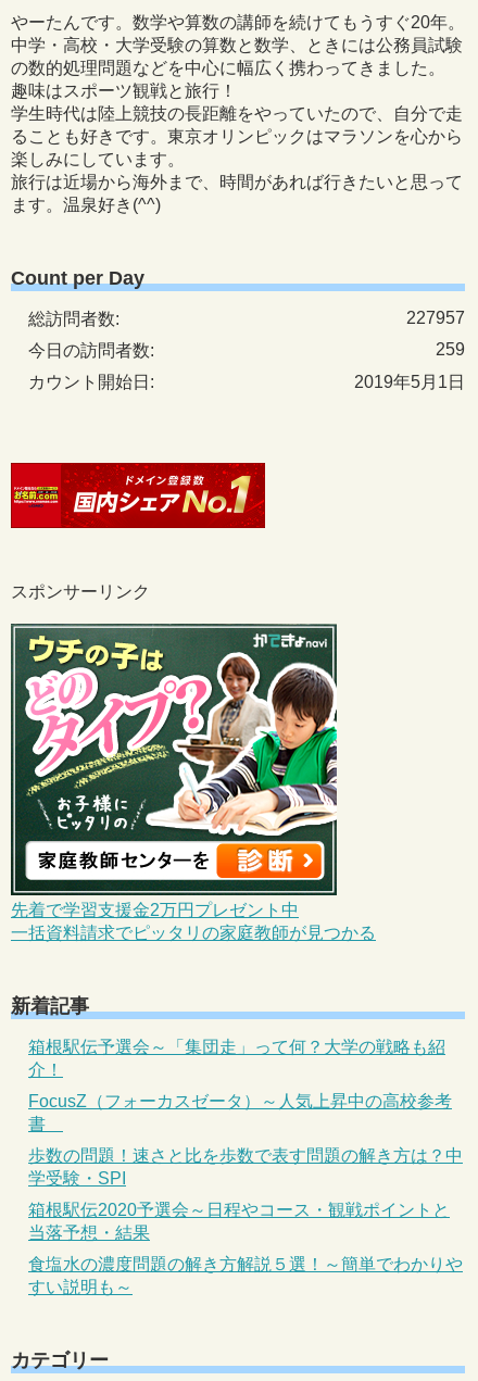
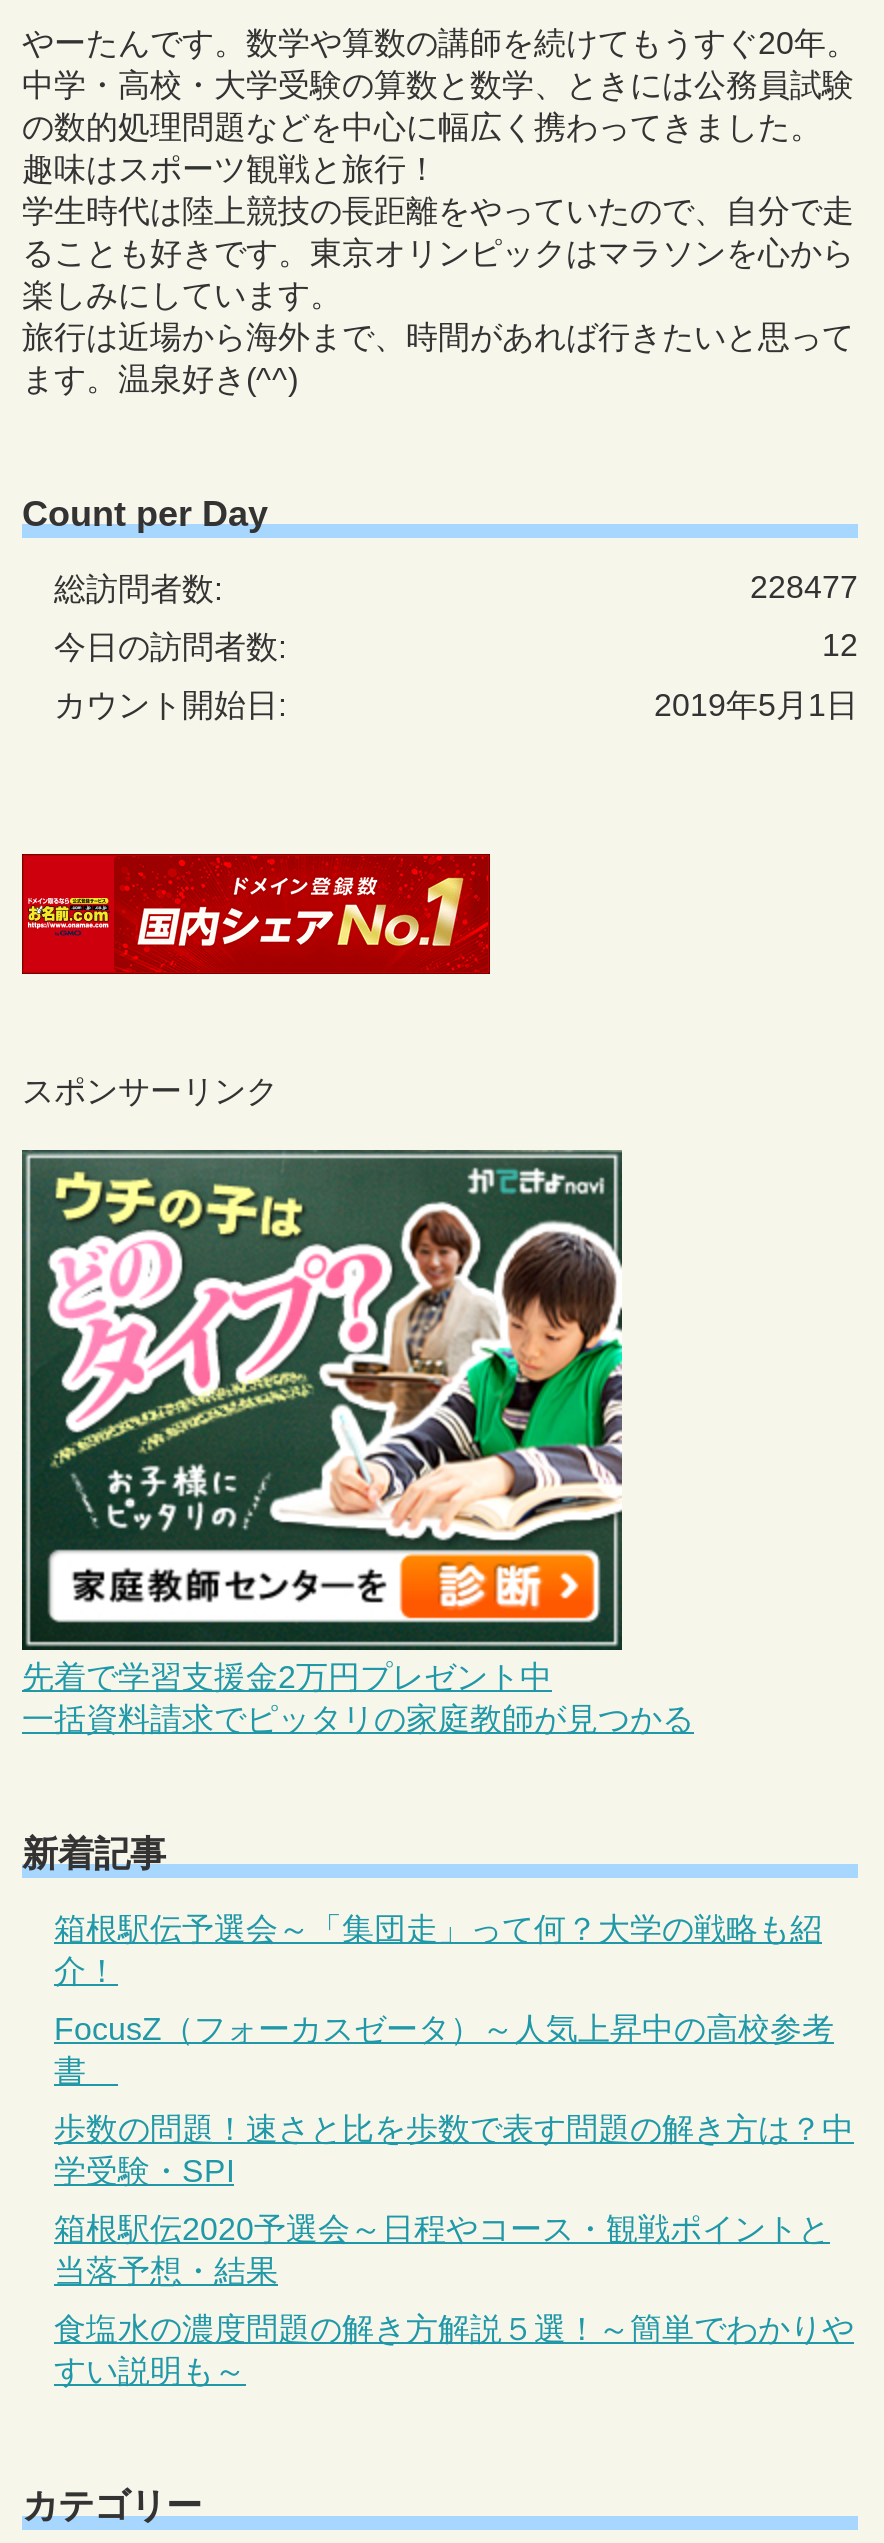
[406,309,465,327] 227957 -> [750,570,858,604] 228477
[436,340,465,359] 259 -> [822,628,858,662] 12

